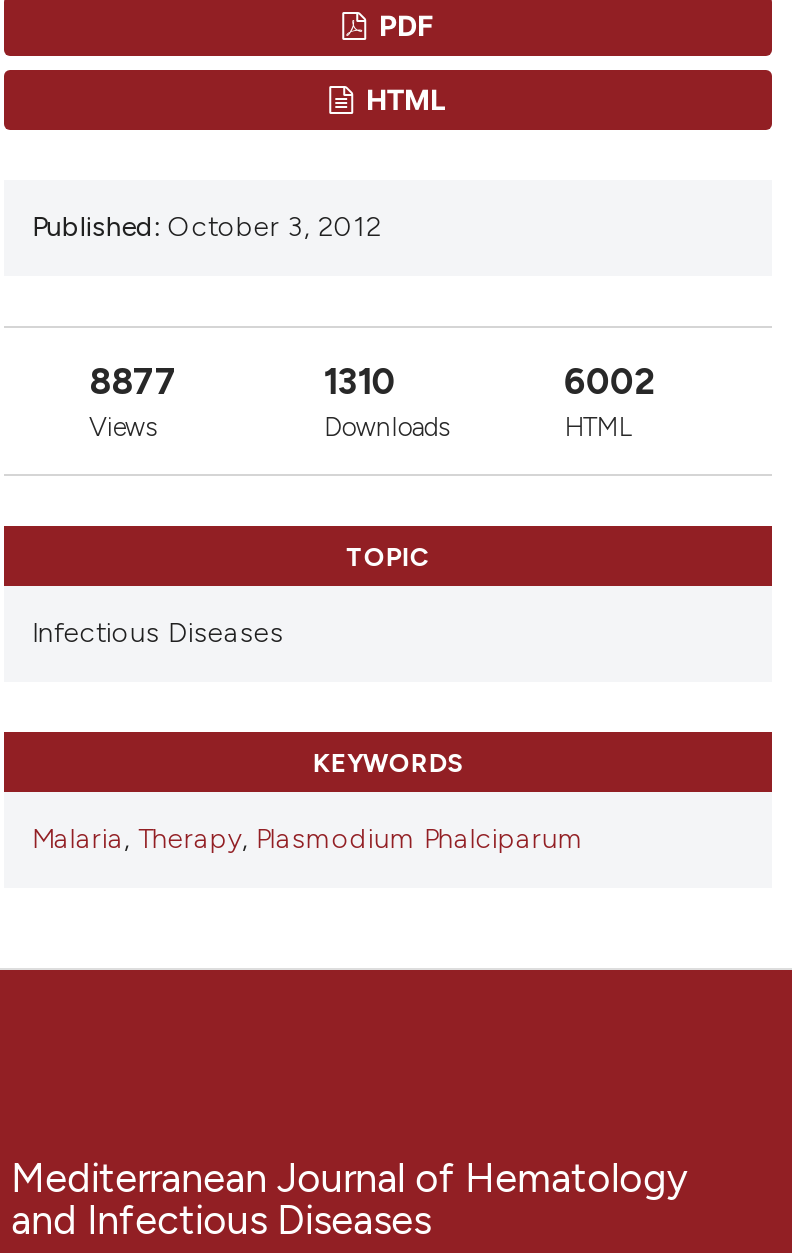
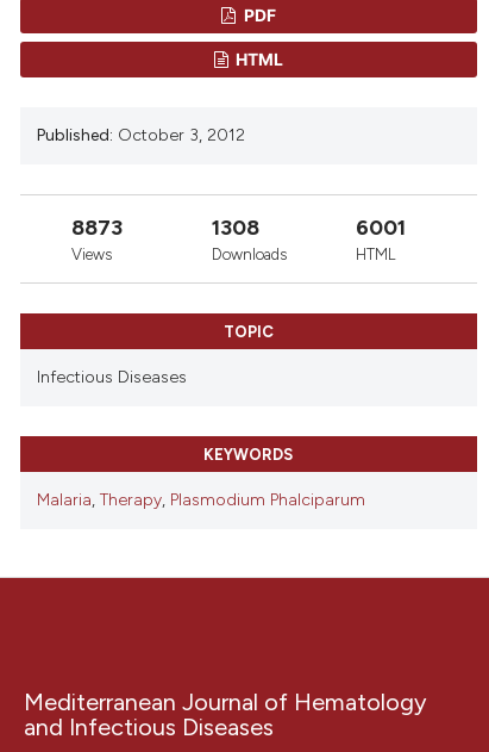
[89,360,177,404] 8877 -> [72,215,123,241] 8873
[324,360,396,404] 1310 -> [212,215,259,241] 1308
[564,360,654,404] 6002 -> [356,215,406,241] 6001

